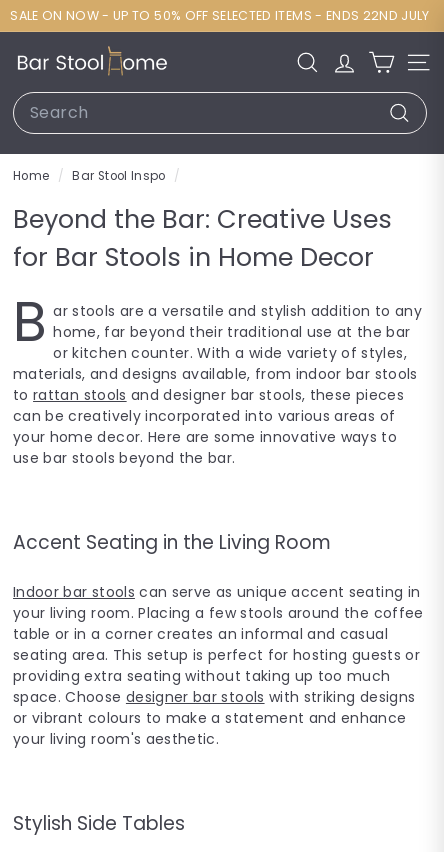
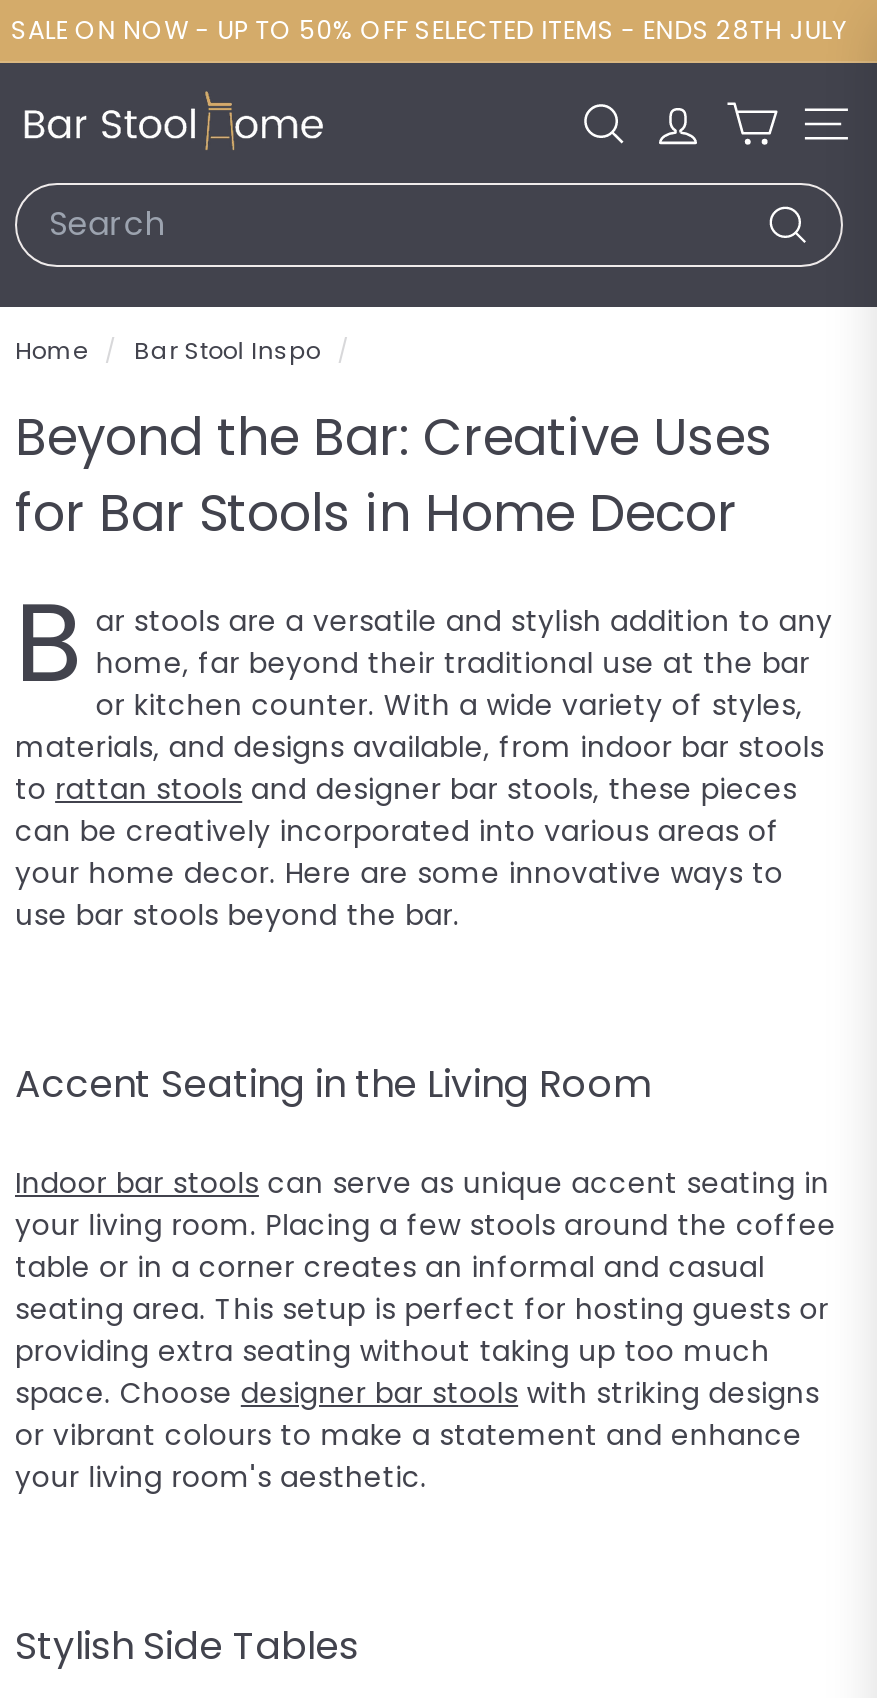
[10,7,430,24] SALE ON NOW - UP TO 50% OFF SELECTED ITEMS - ENDS 22ND JULY -> [11,13,847,47] SALE ON NOW - UP TO 50% OFF SELECTED ITEMS - ENDS 28TH JULY

